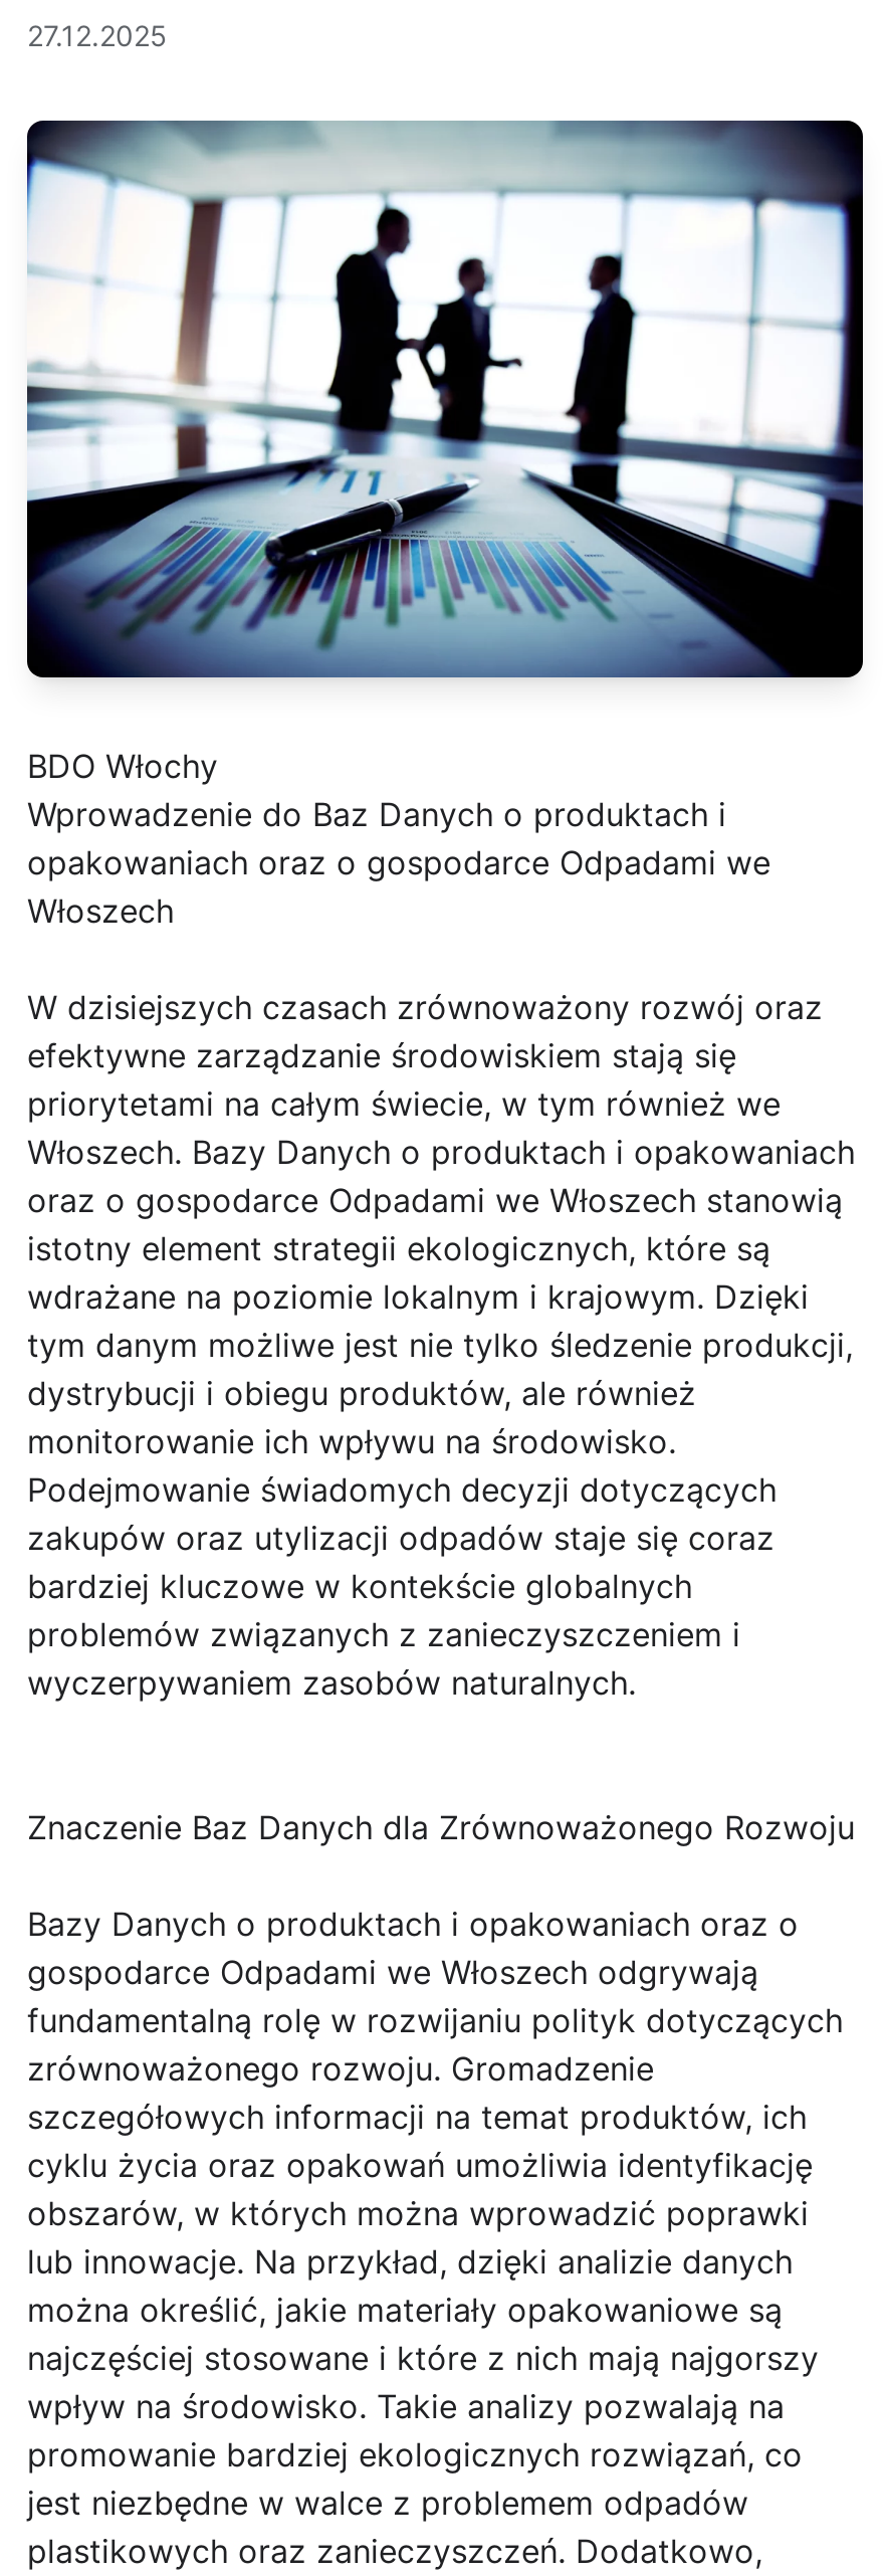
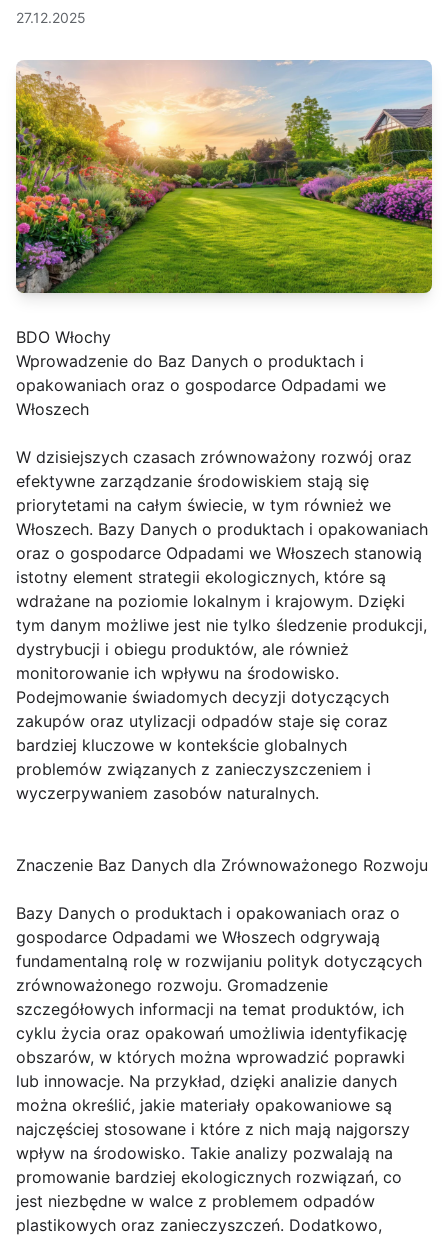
[25,119,865,679] [image] -> [15,60,433,294] [image]

